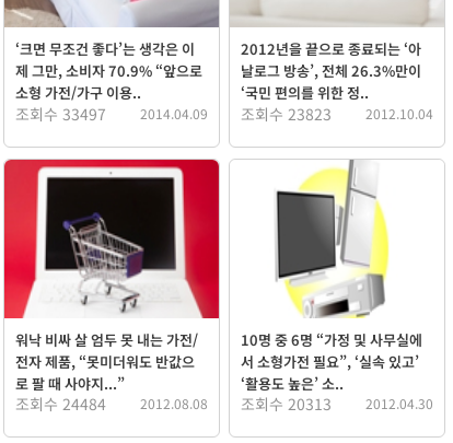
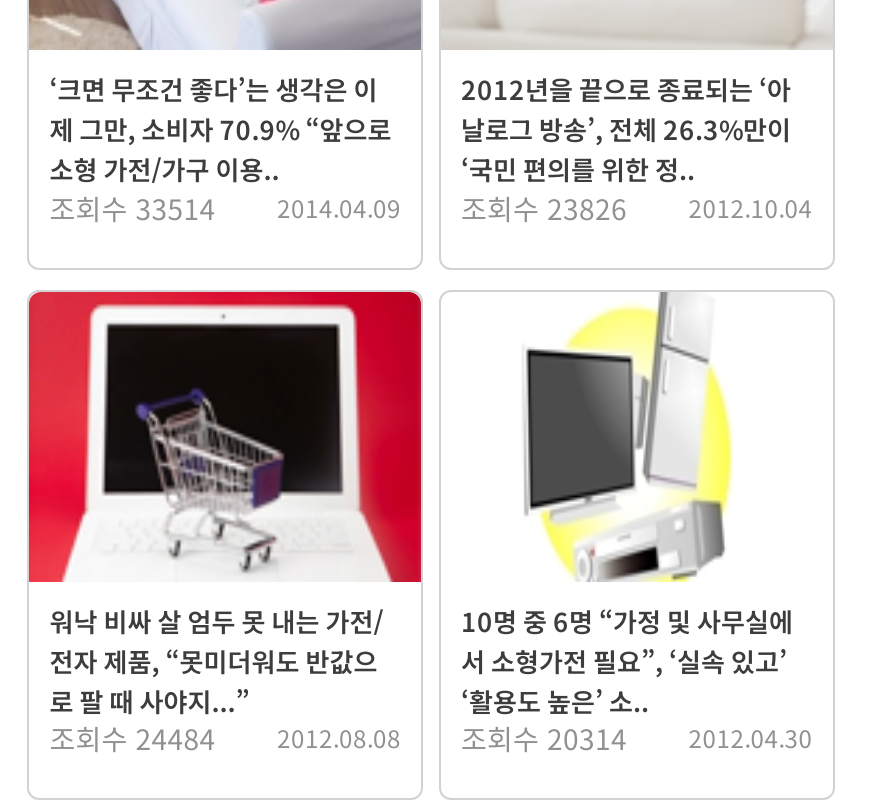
[16,102,106,124] 조회수 33497 -> [49,187,215,227] 조회수 33514
[241,102,332,124] 조회수 23823 -> [461,187,627,227] 조회수 23826
[16,393,433,415] 조회수 24484 2012.08.08 조회수 20313 2012.04.30 -> [49,719,812,759] 조회수 24484 2012.08.08 조회수 20314 2012.04.30

